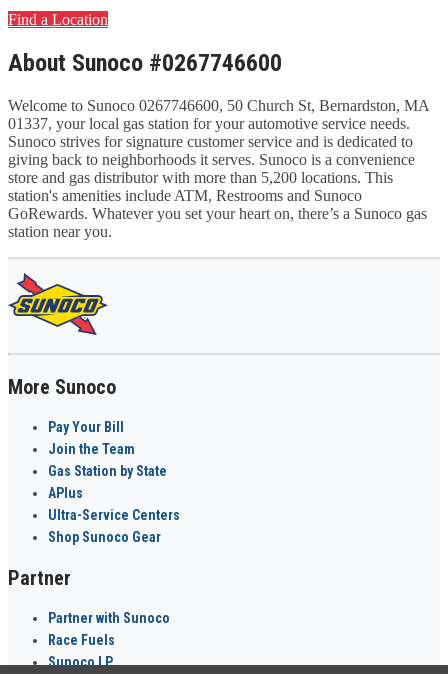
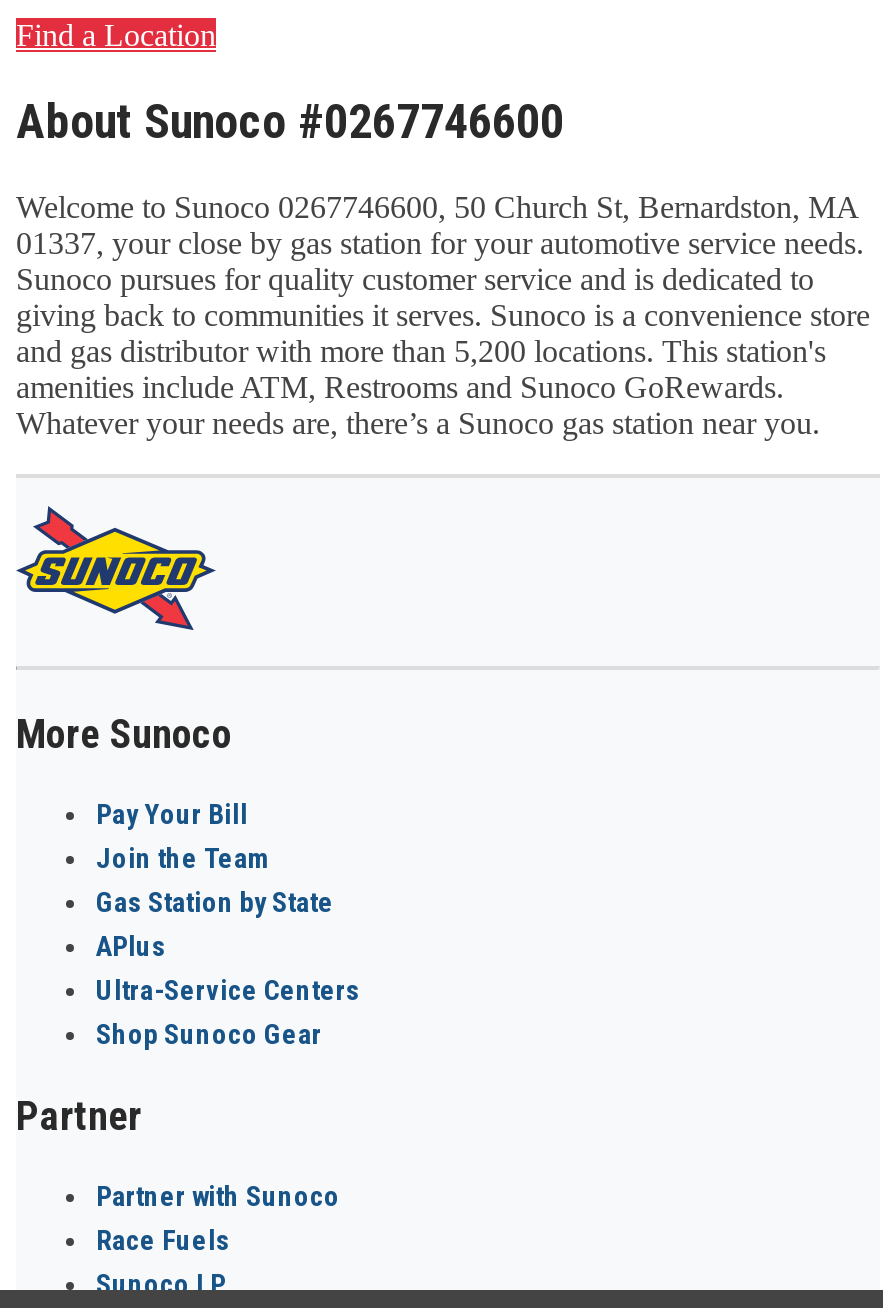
[8,115,427,240] 01337, your local gas station for your automotive service needs. | Sunoco strives for signature customer service and is dedicated to | giving back to neighborhoods it serves. Sunoco is a convenience | store and gas distributor with more than 5,200 locations. This | station's amenities include ATM, Restrooms and Sunoco | GoRewards. Whatever you set your heart on, there’s a Sunoco gas | station near you. -> [16,226,870,440] 01337, your close by gas station for your automotive service needs. | Sunoco pursues for quality customer service and is dedicated to | giving back to communities it serves. Sunoco is a convenience store | and gas distributor with more than 5,200 locations. This station's | amenities include ATM, Restrooms and Sunoco GoRewards. | Whatever your needs are, there’s a Sunoco gas station near you.

